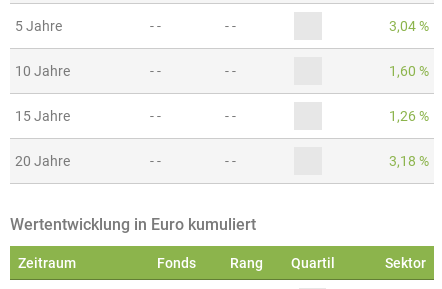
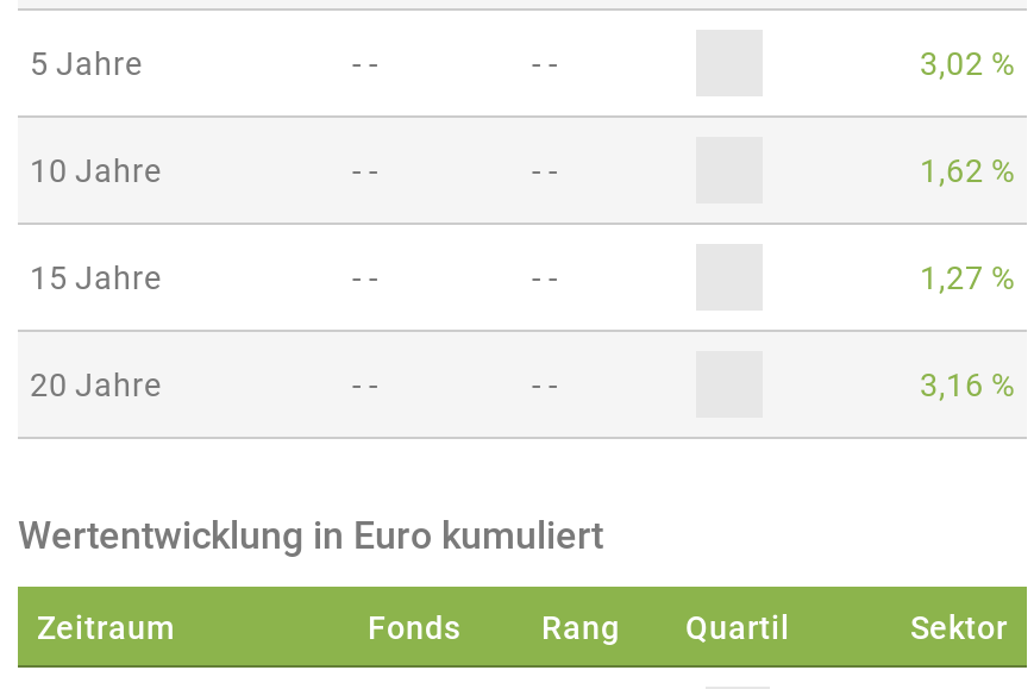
[389,18,429,34] 3,04 % -> [920,45,1015,83] 3,02 %
[389,63,429,79] 1,60 % -> [920,152,1015,190] 1,62 %
[389,108,429,124] 1,26 % -> [920,259,1015,297] 1,27 %
[389,153,429,169] 3,18 % -> [920,366,1015,404] 3,16 %

